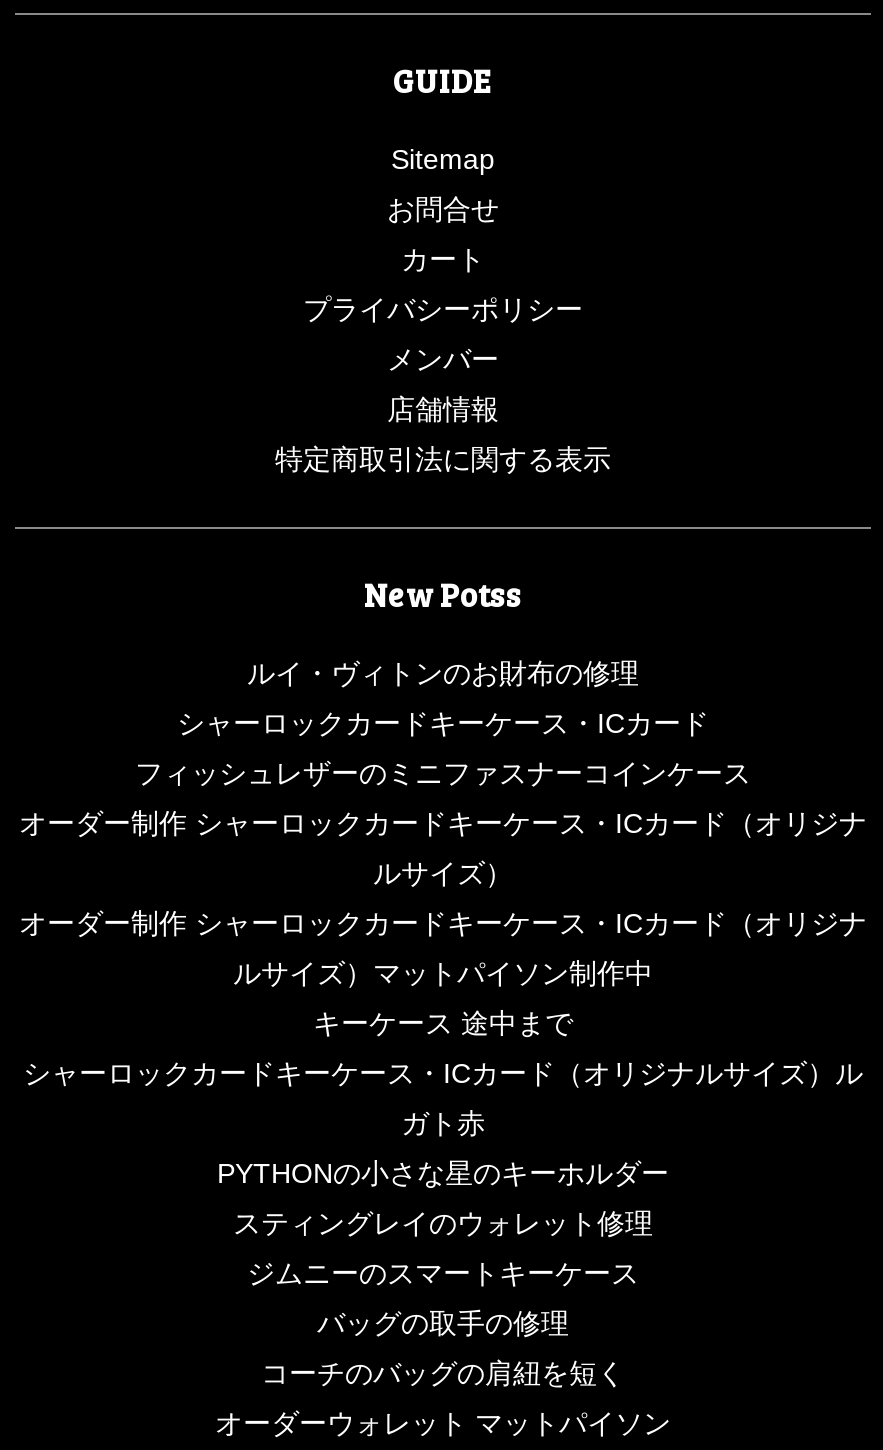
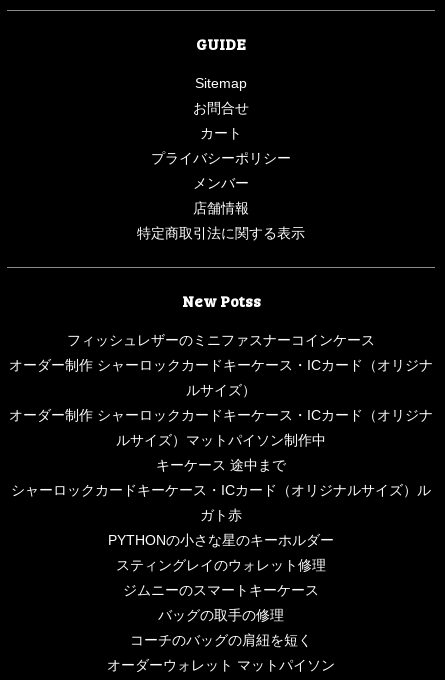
[177,658,709,740] ルイ・ヴィトンのお財布の修理 | シャーロックカードキーケース・ICカード -> none

